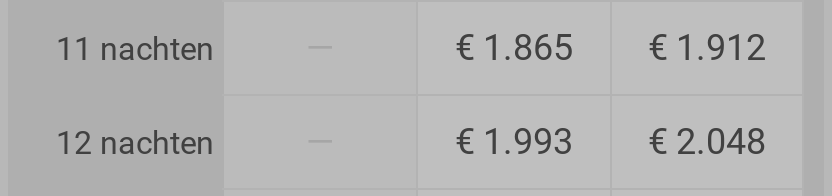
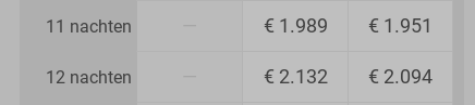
[455,26,573,68] € 1.865 -> [263,14,327,37] € 1.989
[648,26,766,68] € 1.912 -> [368,14,433,37] € 1.951
[455,120,573,162] € 1.993 -> [263,65,327,88] € 2.132
[648,120,766,162] € 2.048 -> [368,65,433,88] € 2.094

